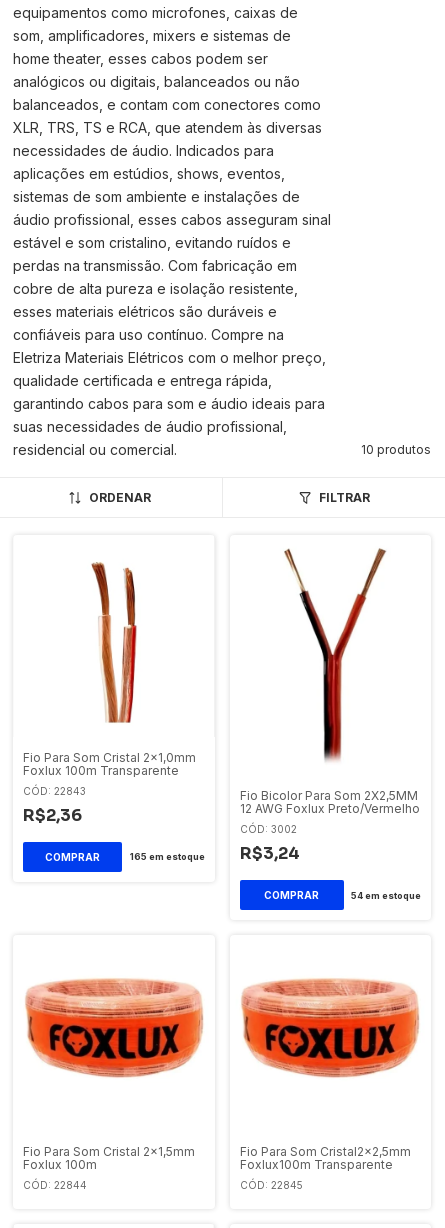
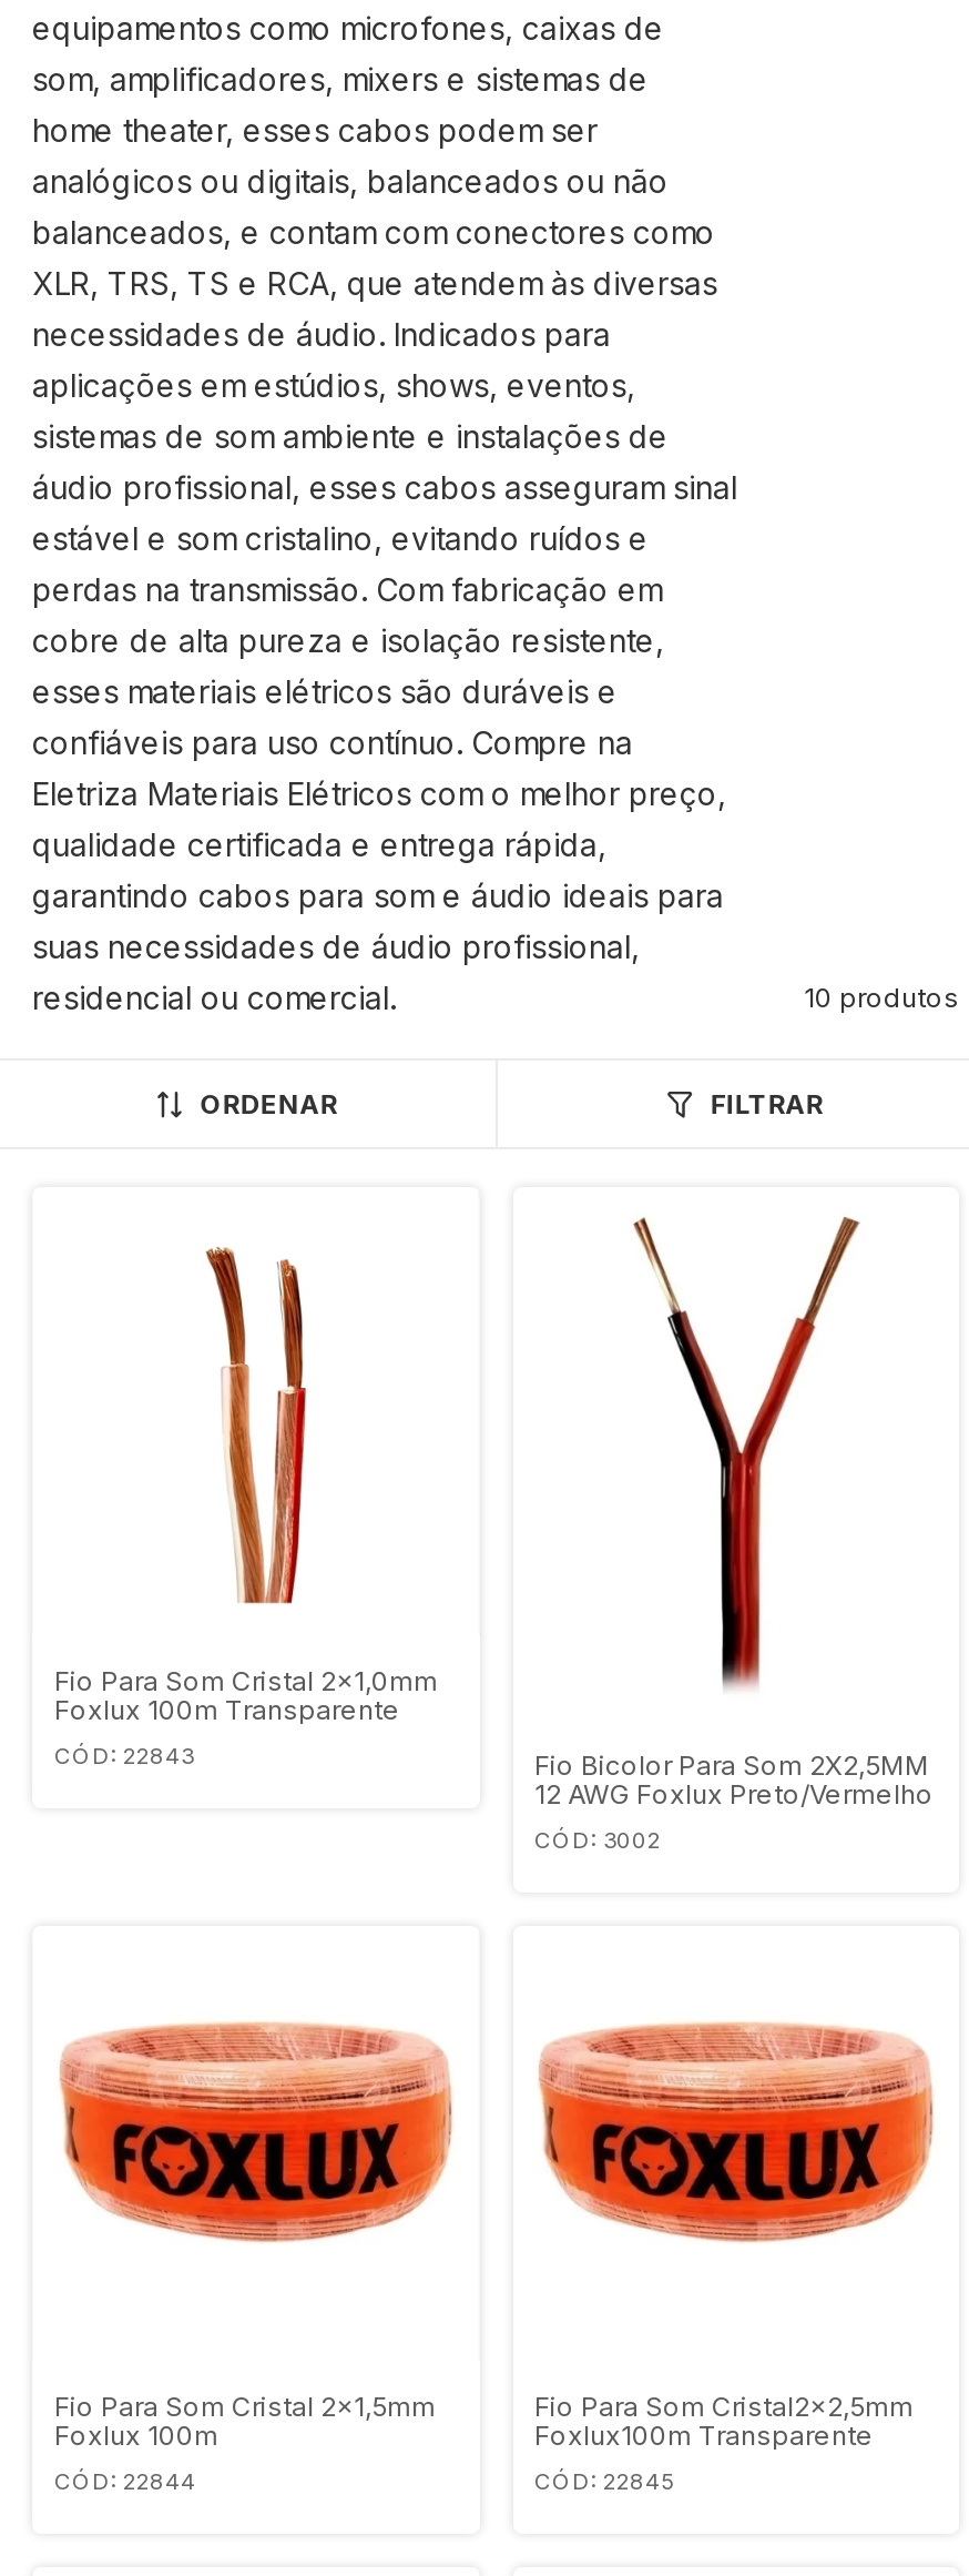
[22,804,204,873] [image] | R$2,36 | 165 em estoque -> none
[239,843,421,911] [image] | R$3,24 | 54 em estoque -> none

